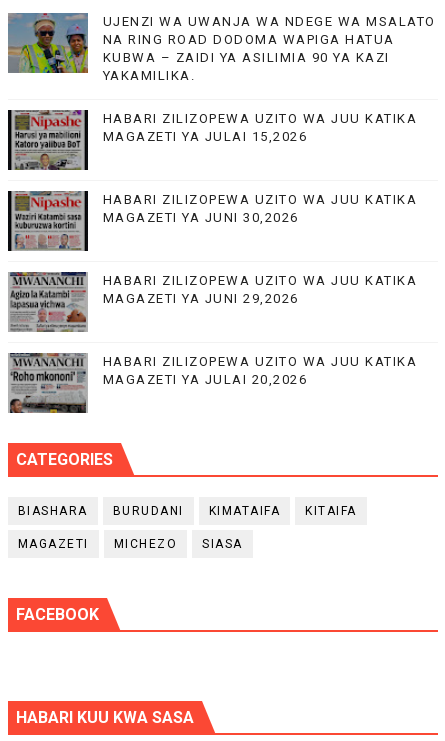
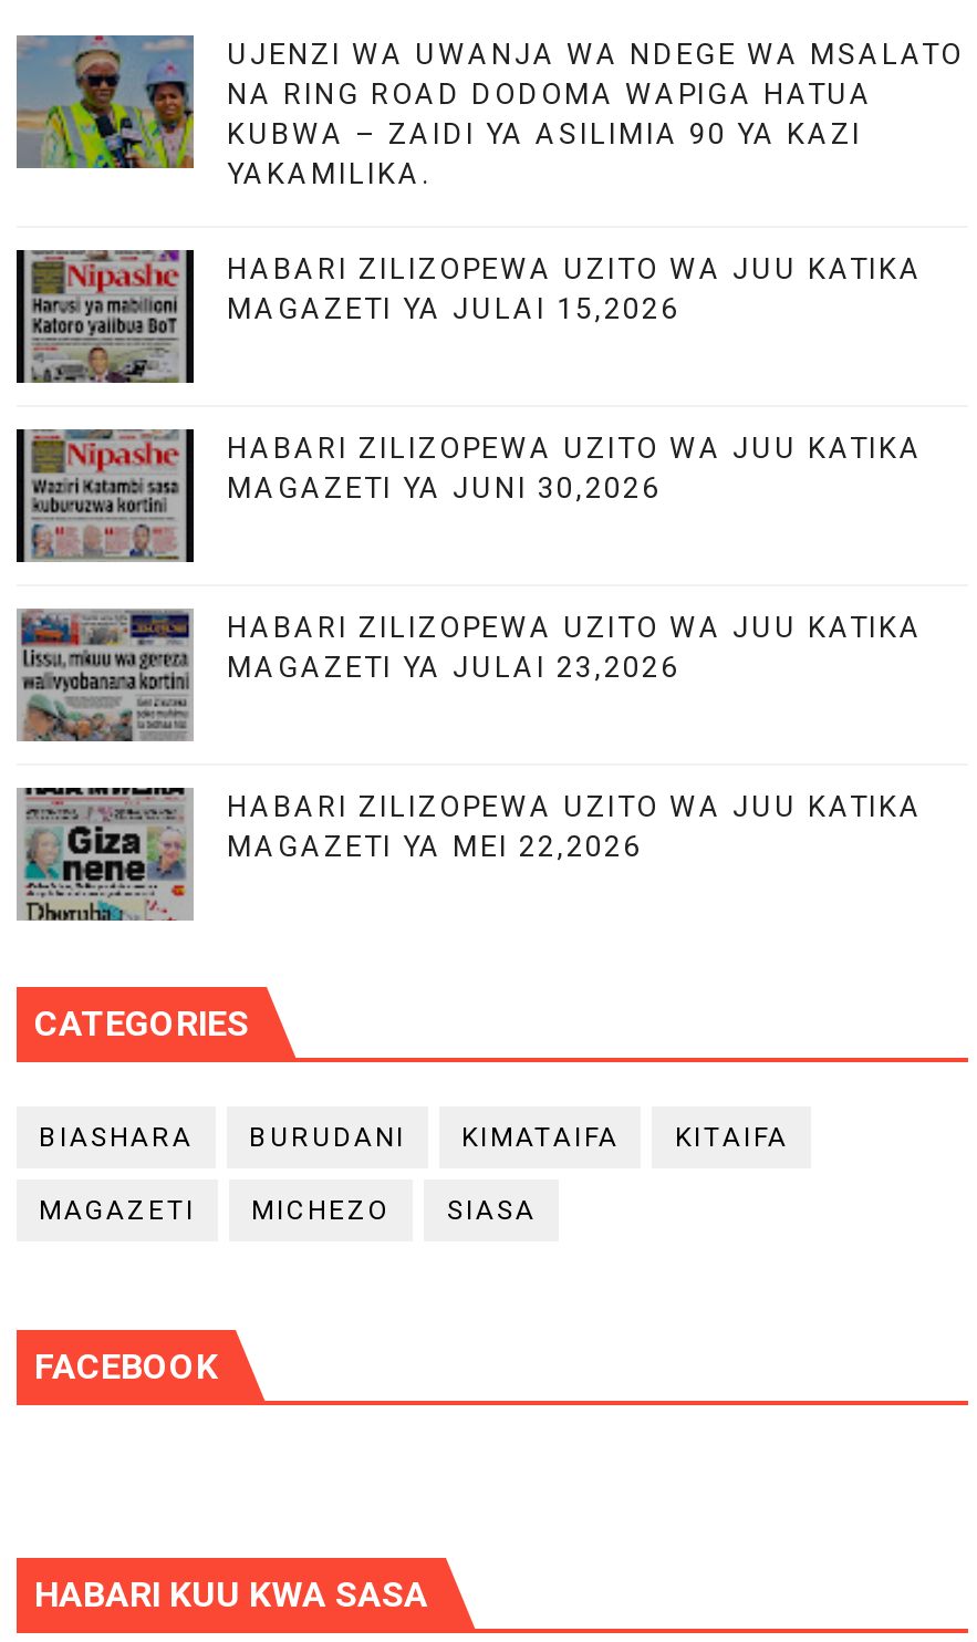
[10,271,299,332] [image] | MAGAZETI YA JUNI 29,2026 -> [19,609,679,741] [image] | MAGAZETI YA JULAI 23,2026
[9,352,307,414] [image] | MAGAZETI YA JULAI 20,2026 -> [21,786,642,923] [image] | MAGAZETI YA MEI 22,2026

